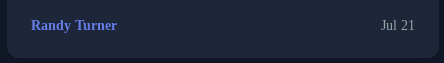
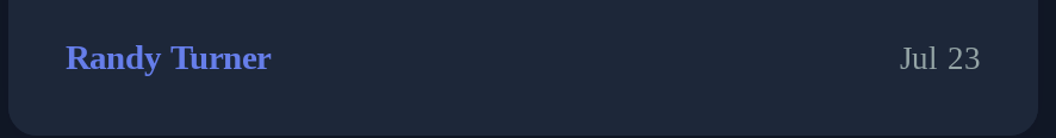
[381,18,415,33] Jul 21 -> [900,40,981,75] Jul 23

